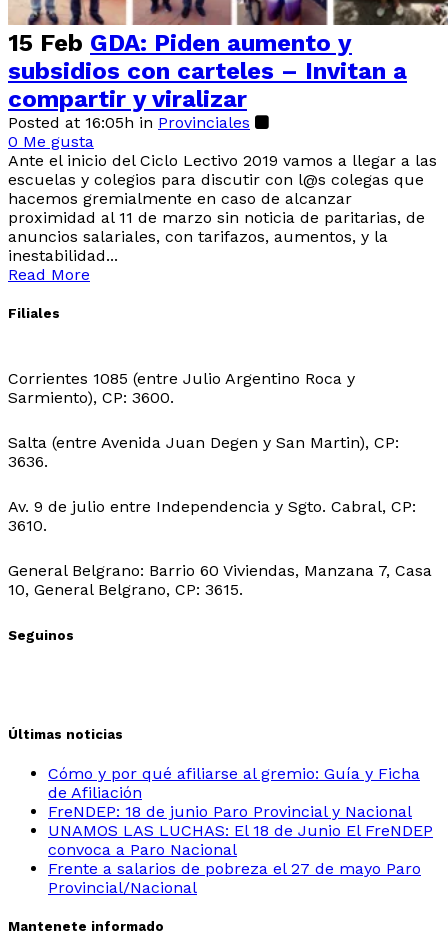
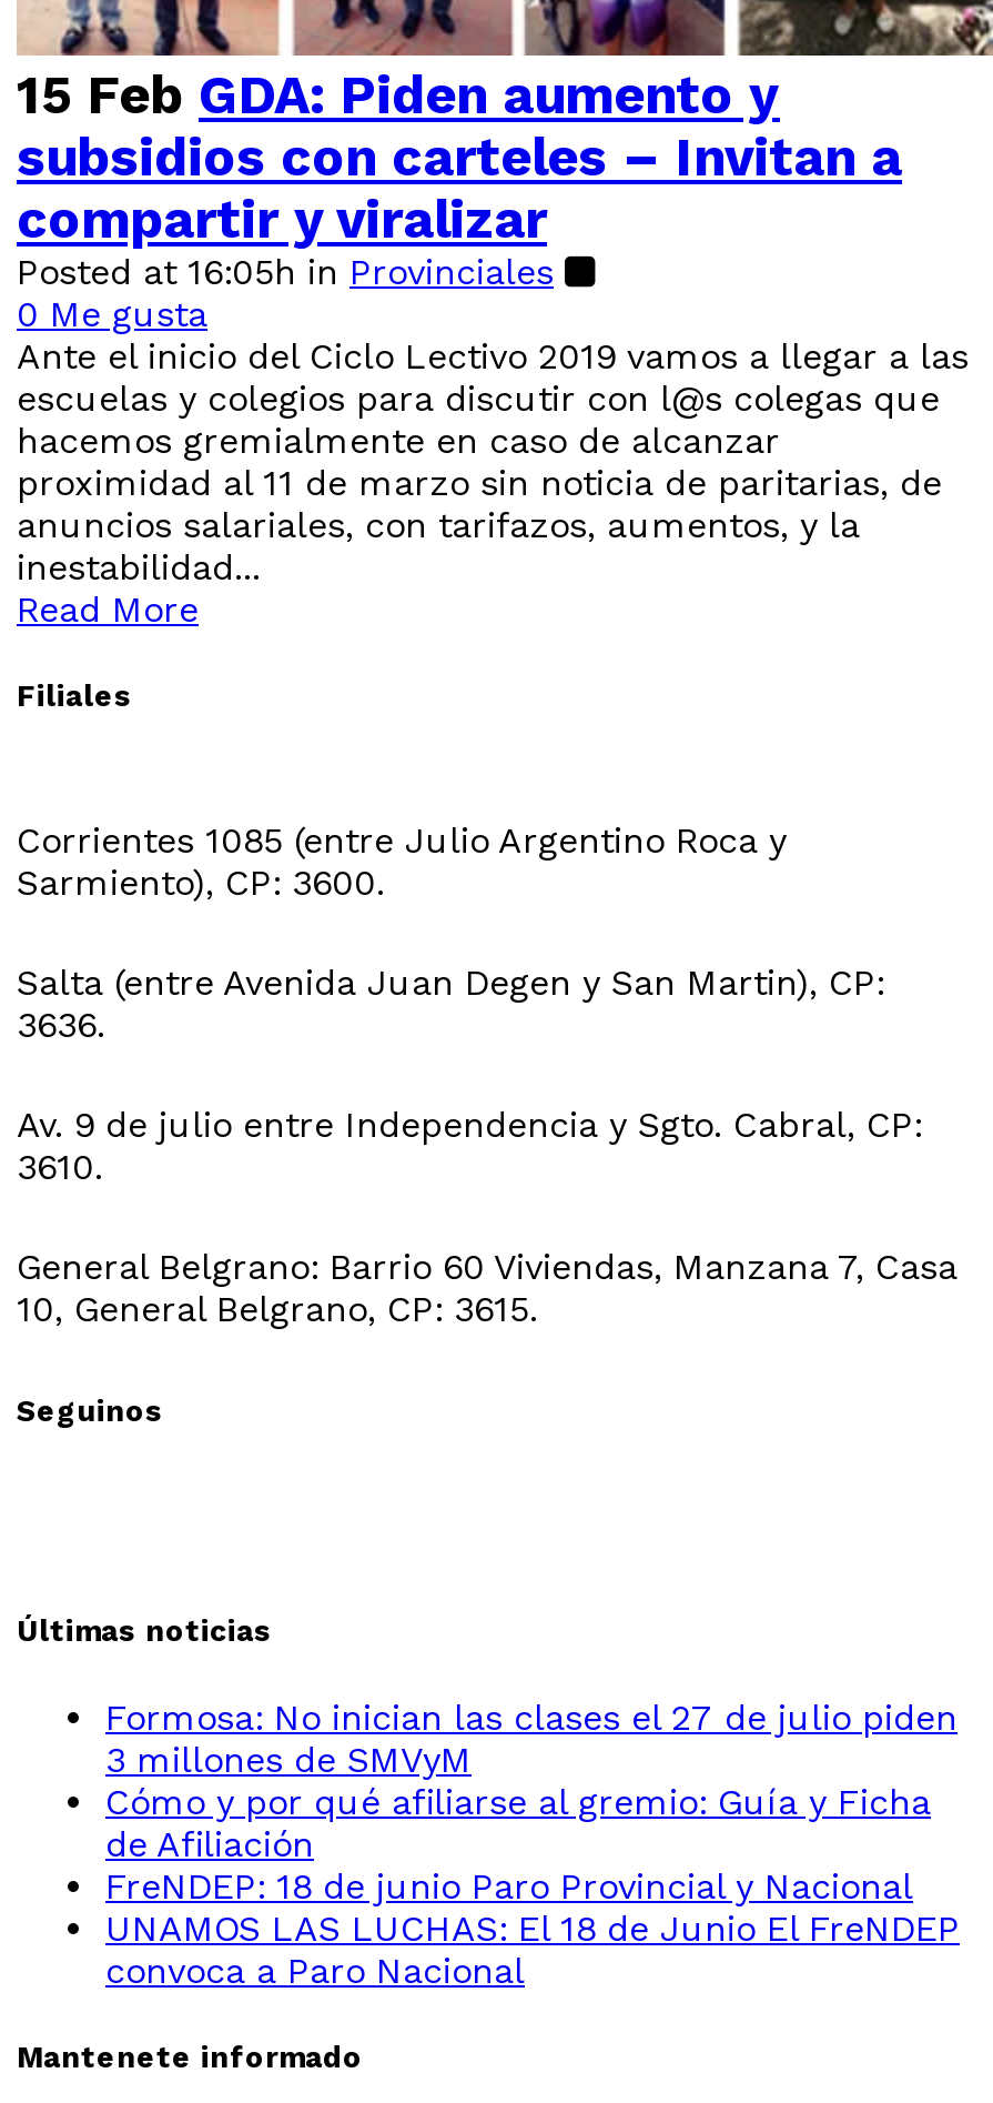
none -> [105,1697,957,1781] Formosa: No inician las clases el 27 de julio piden | 3 millones de SMVyM
moved [48,764,433,859] -> [105,1781,960,1992]: Cómo y por qué afiliarse al gremio: Guía y Ficha | de Afiliación | FreNDEP: 18 de junio Paro Provincial y Nacional | UNAMOS LAS LUCHAS: El 18 de Junio El FreNDEP | convoca a Paro Nacional
[48,859,421,897] Frente a salarios de pobreza el 27 de mayo Paro | Provincial/Nacional -> none

